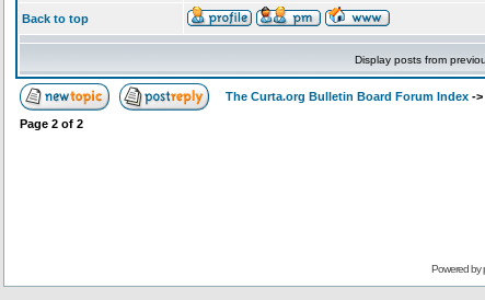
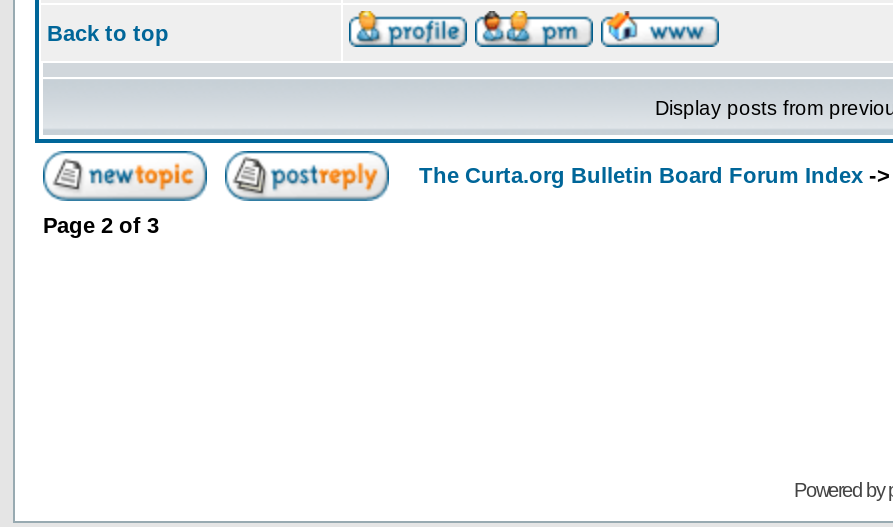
[20,117,83,130] Page 2 of 2 -> [43,213,159,237] Page 2 of 3

